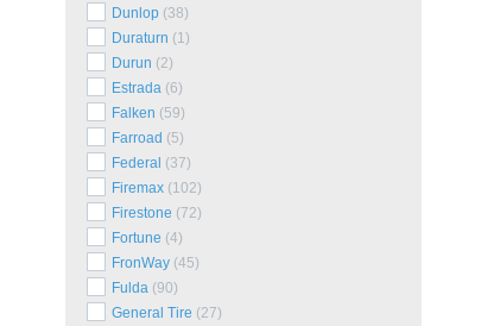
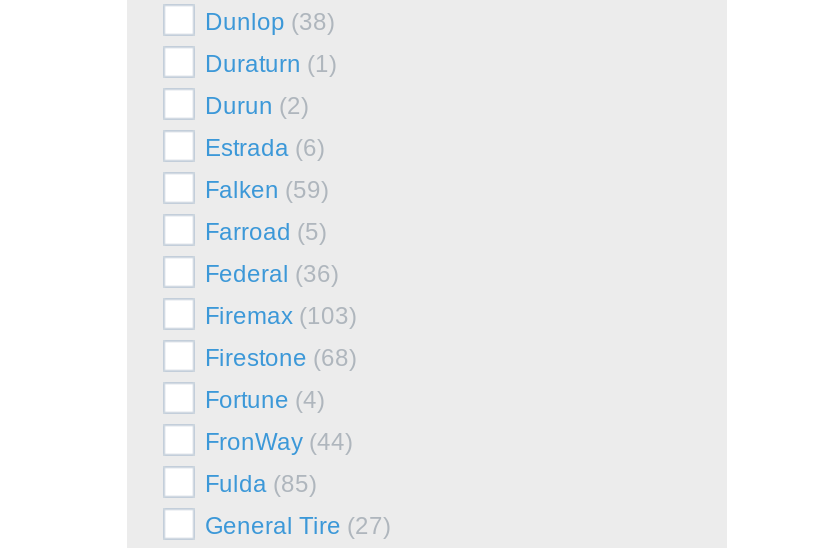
[112,155,191,171] Federal (37) -> [205,260,339,288] Federal (36)
[112,180,202,196] Firemax (102) -> [205,302,357,330] Firemax (103)
[112,205,202,221] Firestone (72) -> [205,344,357,372] Firestone (68)
[112,255,200,271] FronWay (45) -> [205,428,353,456] FronWay (44)
[112,280,178,296] Fulda (90) -> [205,470,317,498] Fulda (85)

